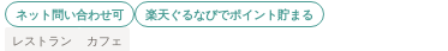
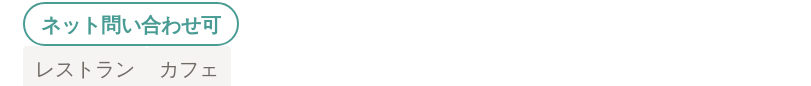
[145,8,313,21] 楽天ぐるなびでポイント貯まる -> none

